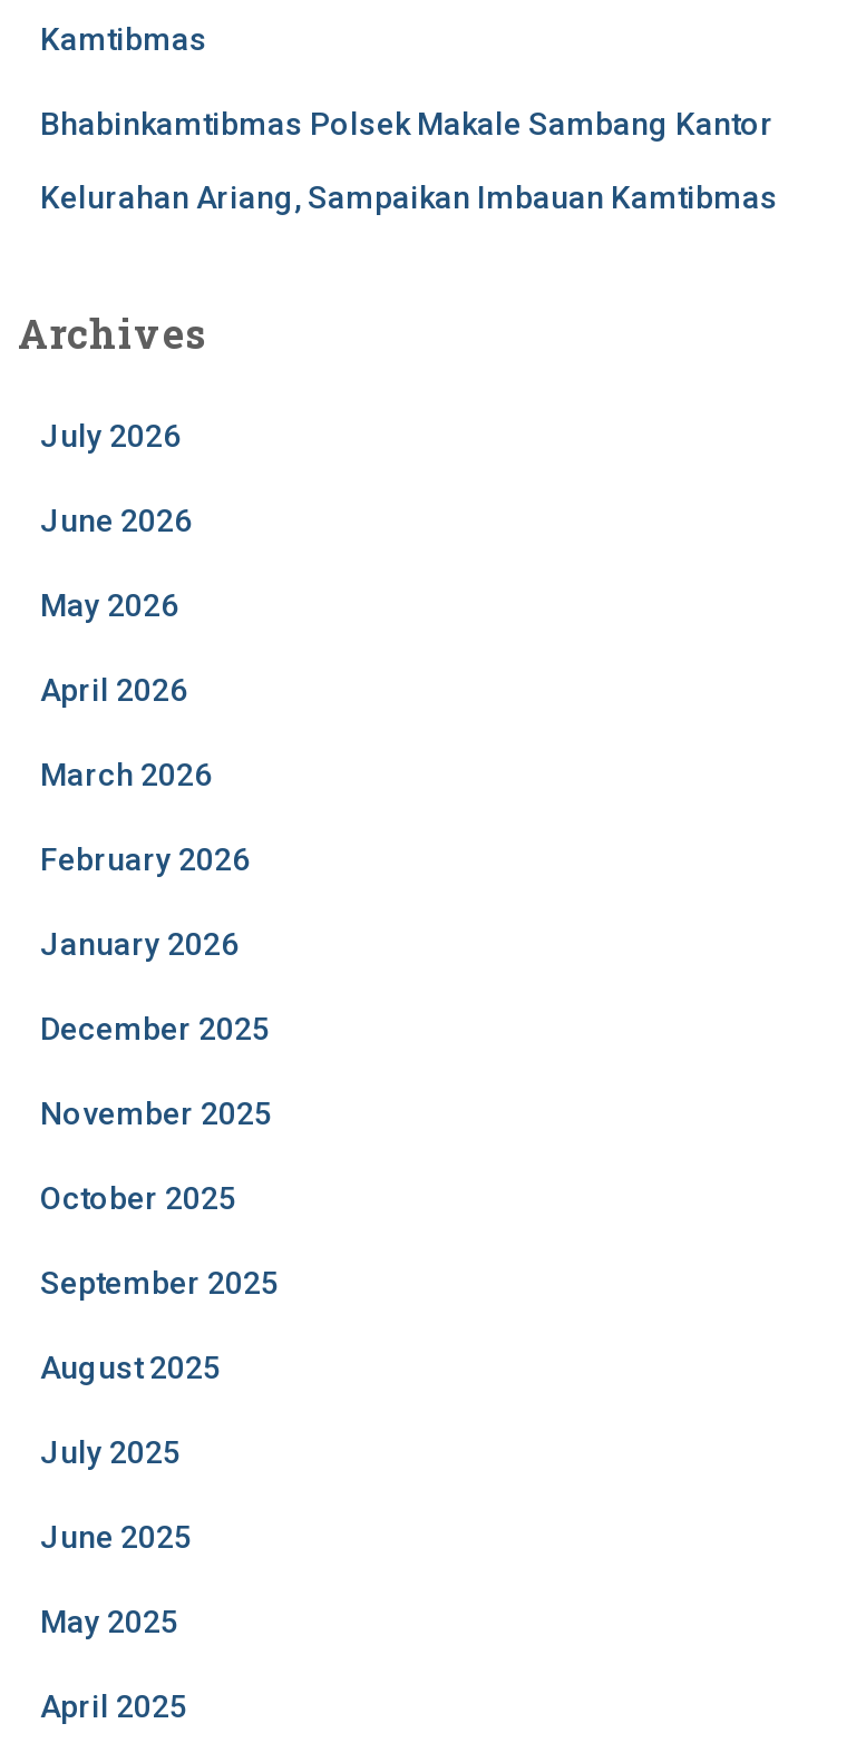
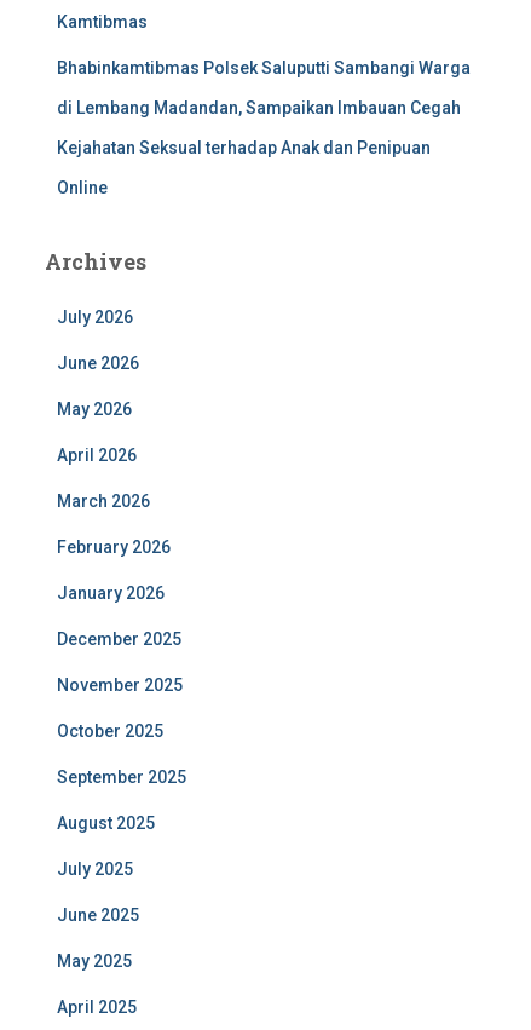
[40,105,778,214] Bhabinkamtibmas Polsek Makale Sambang Kantor | Kelurahan Ariang, Sampaikan Imbauan Kamtibmas -> [57,57,471,197] Bhabinkamtibmas Polsek Saluputti Sambangi Warga | di Lembang Madandan, Sampaikan Imbauan Cegah | Kejahatan Seksual terhadap Anak dan Penipuan | Online

